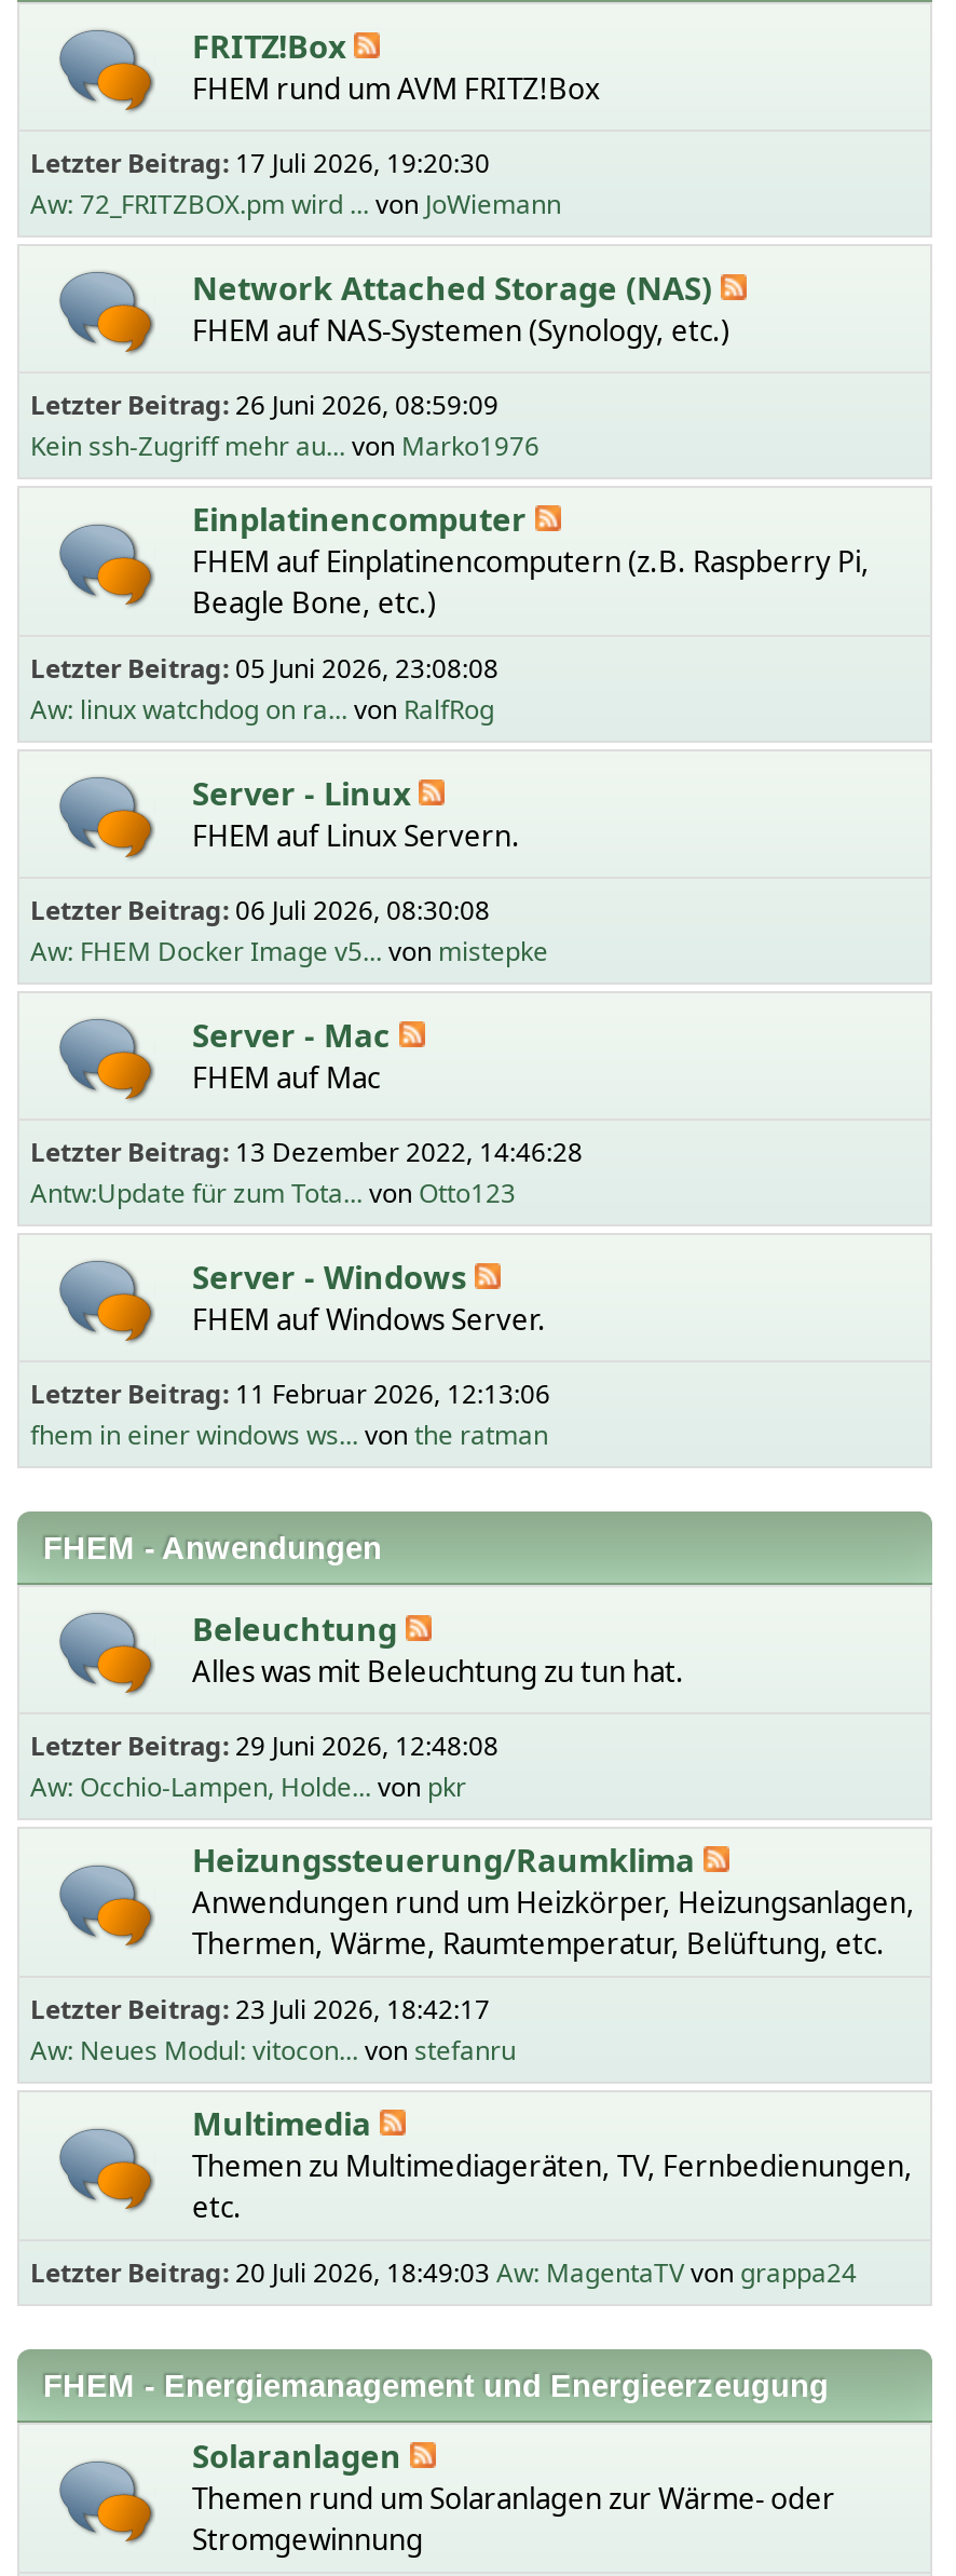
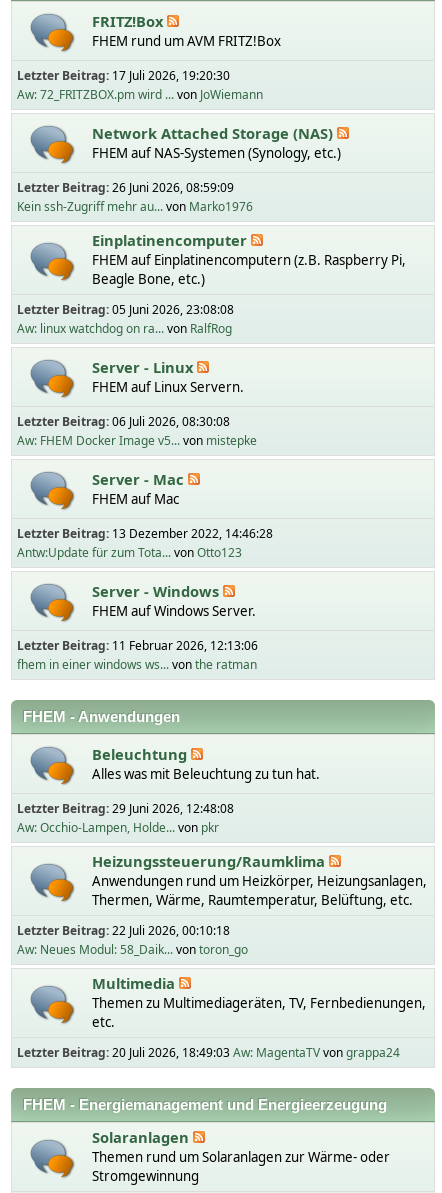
[30,1991,490,2028] Letzter Beitrag: 23 Juli 2026, 18:42:17 -> [17,922,230,939] Letzter Beitrag: 22 Juli 2026, 00:10:18
[30,2032,516,2069] Aw: Neues Modul: vitocon... von stefanru -> [17,941,248,958] Aw: Neues Modul: 58_Daik... von toron_go

